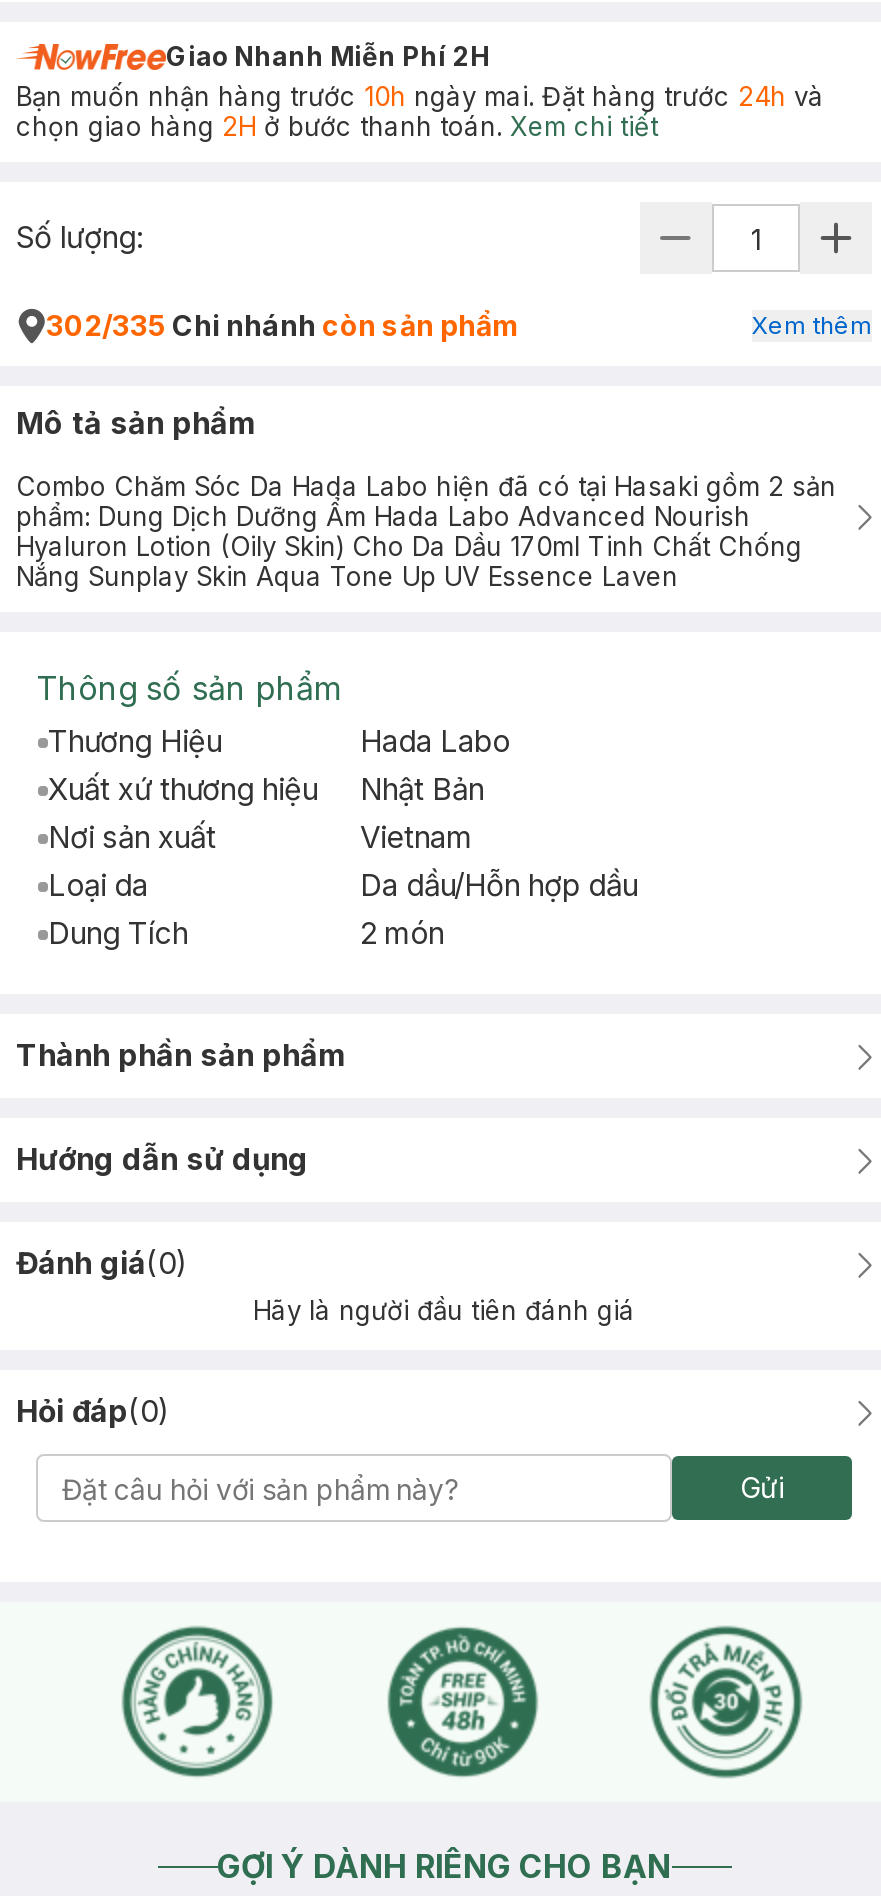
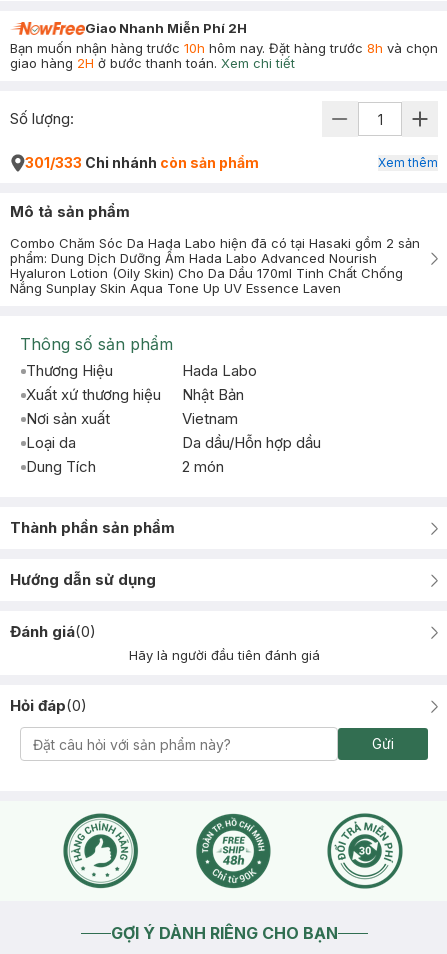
[16,80,824,142] Bạn muốn nhận hàng trước 10h ngày mai. Đặt hàng trước 24h và | chọn giao hàng 2H ở bước thanh toán. Xem chi tiết -> [10,40,438,71] Bạn muốn nhận hàng trước 10h hôm nay. Đặt hàng trước 8h và chọn | giao hàng 2H ở bước thanh toán. Xem chi tiết
[46,308,520,342] 302/335 Chi nhánh còn sản phẩm -> [25,154,259,171] 301/333 Chi nhánh còn sản phẩm

